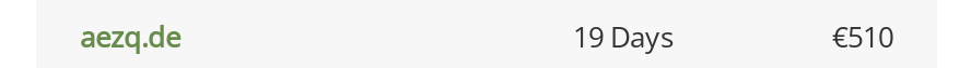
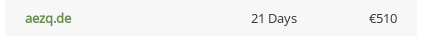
[573,17,674,56] 19 Days -> [250,9,296,27] 21 Days

